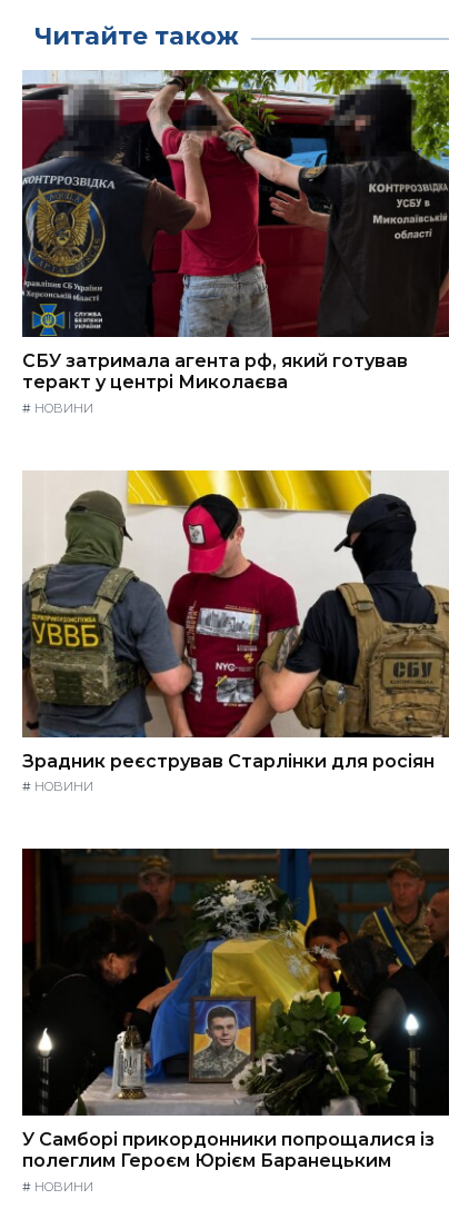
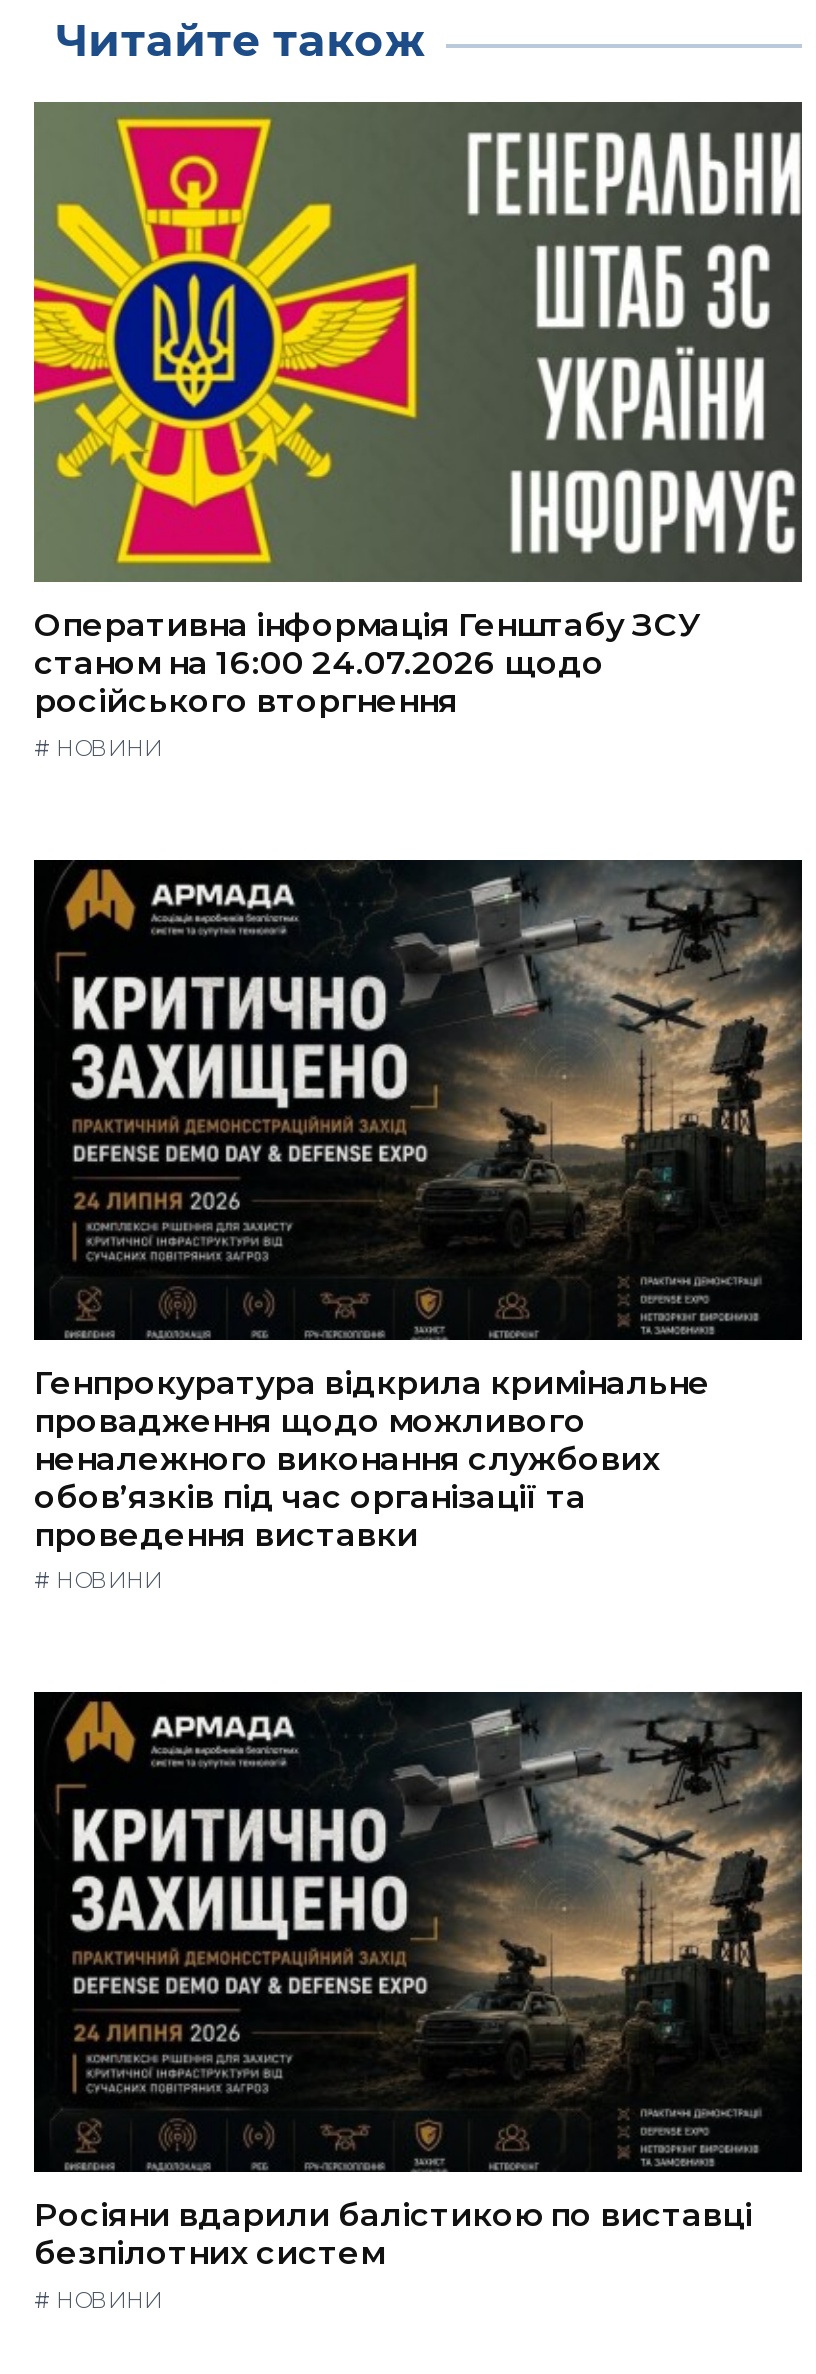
[21,70,450,393] [image] | СБУ затримала агента рф, який готував | теракт у центрі Миколаєва -> [32,100,802,720] [image] | Оперативна інформація Генштабу ЗСУ | станом на 16:00 24.07.2026 щодо | російського вторгнення
[22,469,450,771] [image] | Зрадник реєстрував Старлінки для росіян -> [32,858,804,1553] [image] | Генпрокуратура відкрила кримінальне | провадження щодо можливого | неналежного виконання службових | обов’язків під час організації та | проведення виставки
[22,849,450,1171] [image] | У Самборі прикордонники попрощалися із | полеглим Героєм Юрієм Баранецьким -> [34,1692,804,2272] [image] | Росіяни вдарили балістикою по виставці | безпілотних систем

